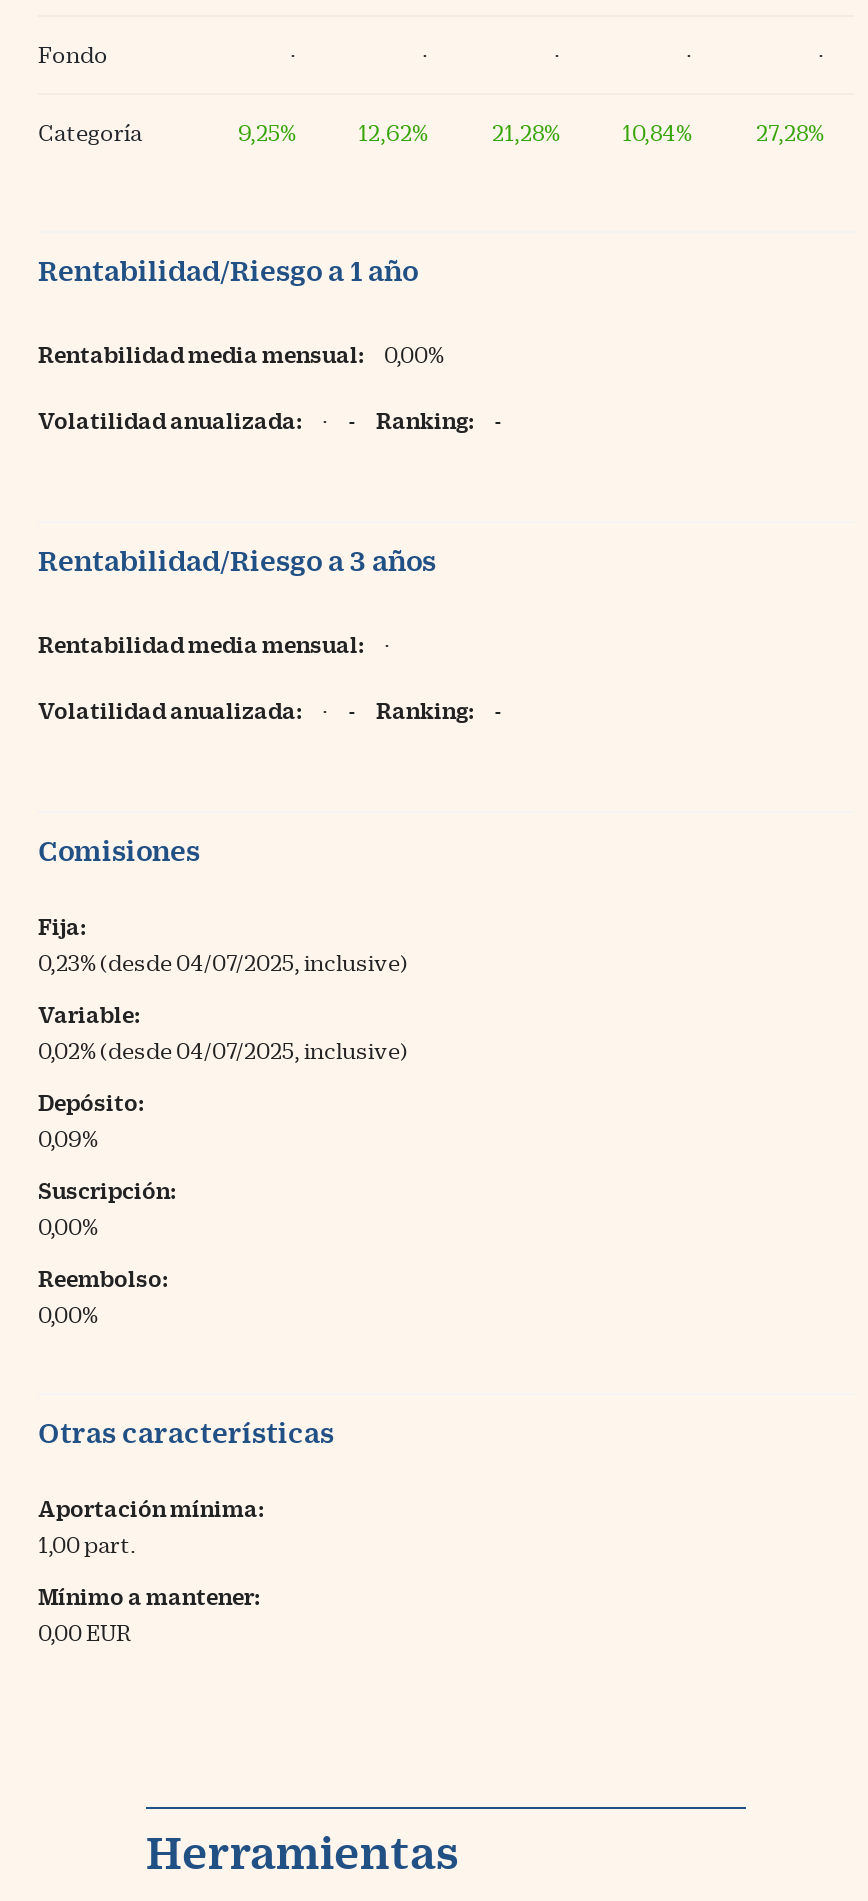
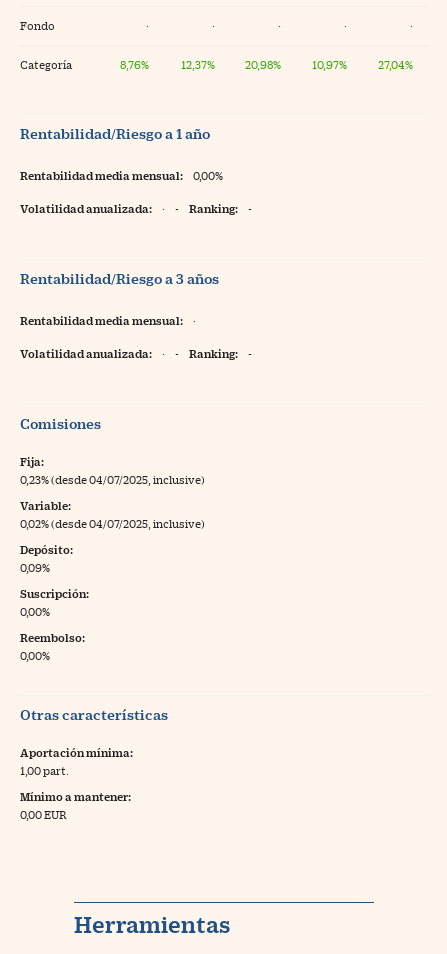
[238,119,296,145] 9,25% -> [120,58,149,71] 8,76%
[358,119,428,145] 12,62% -> [181,58,215,71] 12,37%
[492,119,560,145] 21,28% -> [245,58,281,71] 20,98%
[622,119,692,145] 10,84% -> [312,58,347,71] 10,97%
[756,119,824,145] 27,28% -> [378,58,413,71] 27,04%

